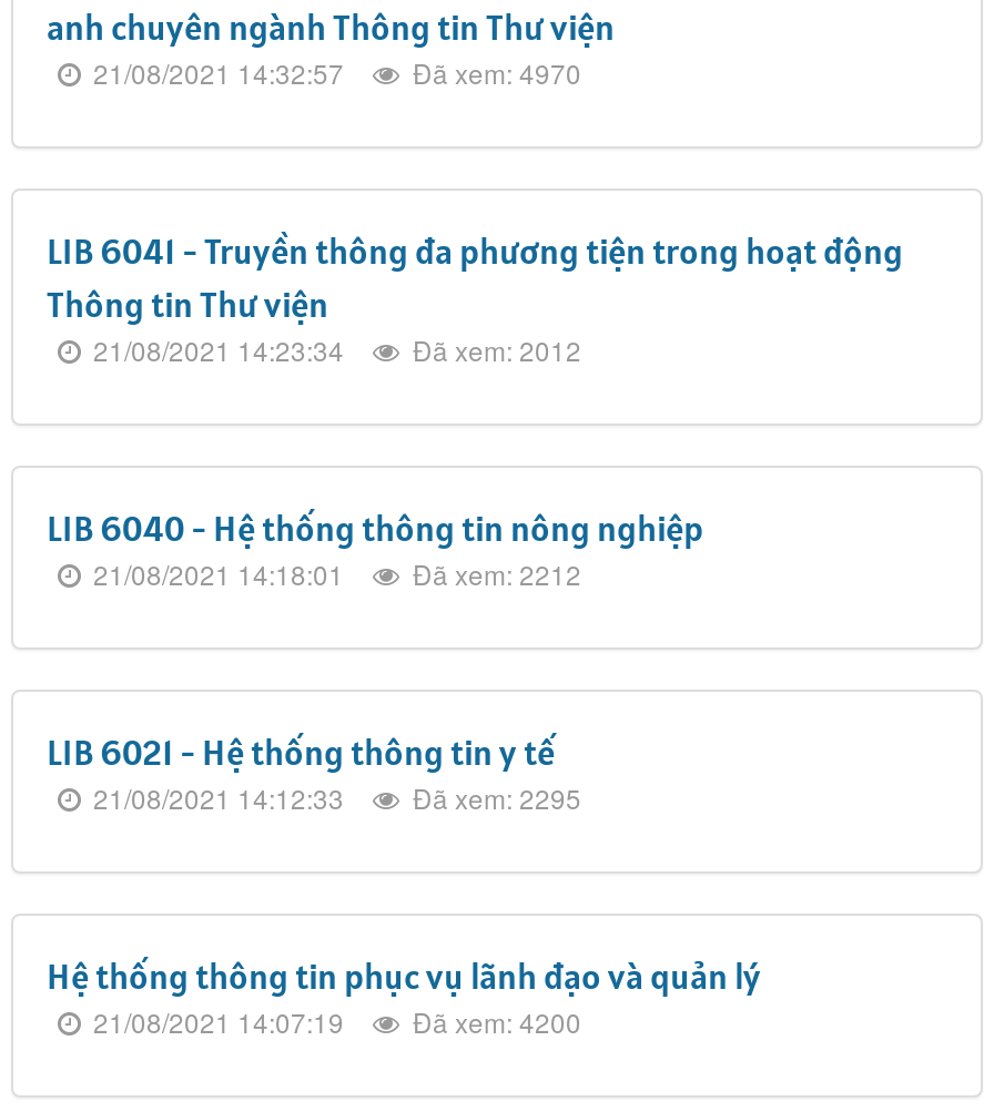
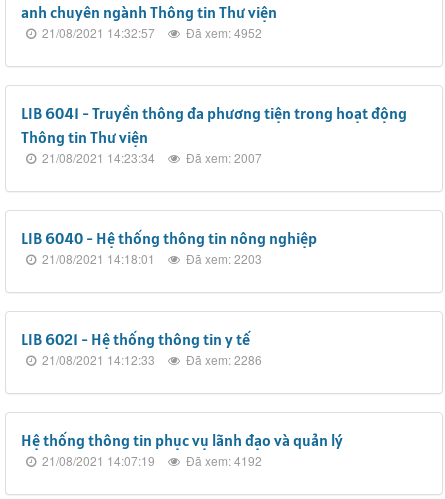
[87,53,581,91] 21/08/2021 14:32:57 Đã xem: 4970 -> [39,24,262,41] 21/08/2021 14:32:57 Đã xem: 4952
[87,330,581,368] 21/08/2021 14:23:34 Đã xem: 2012 -> [39,149,262,166] 21/08/2021 14:23:34 Đã xem: 2007
[87,554,581,592] 21/08/2021 14:18:01 Đã xem: 2212 -> [39,250,262,267] 21/08/2021 14:18:01 Đã xem: 2203
[87,778,581,816] 21/08/2021 14:12:33 Đã xem: 2295 -> [39,351,262,368] 21/08/2021 14:12:33 Đã xem: 2286
[87,1002,581,1040] 21/08/2021 14:07:19 Đã xem: 4200 -> [39,452,262,469] 21/08/2021 14:07:19 Đã xem: 4192

